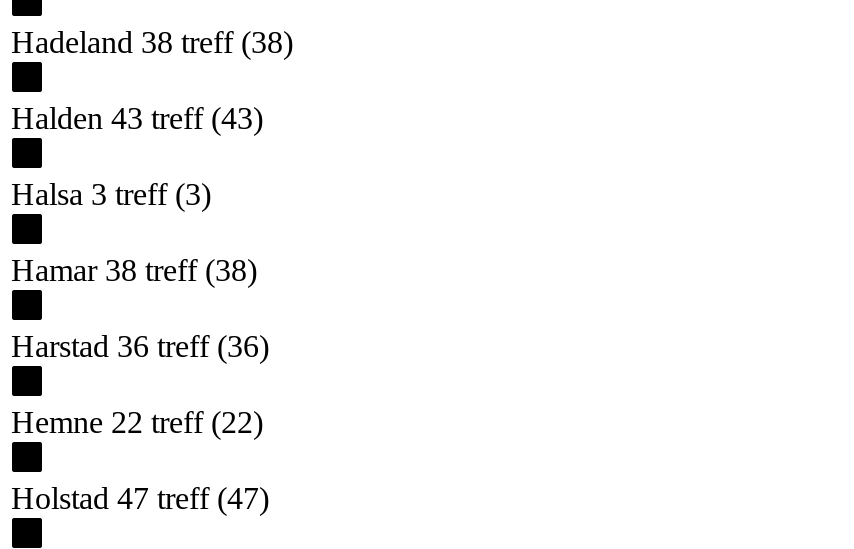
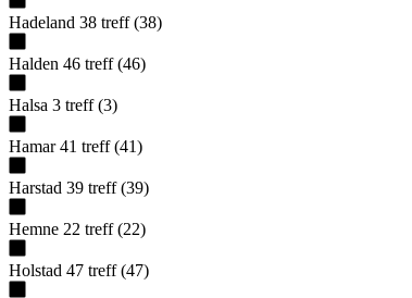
[11,102,263,136] Halden 43 treff (43) -> [9,55,146,73] Halden 46 treff (46)
[11,254,257,288] Hamar 38 treff (38) -> [9,138,142,156] Hamar 41 treff (41)
[11,330,269,364] Harstad 36 treff (36) -> [9,179,149,197] Harstad 39 treff (39)

